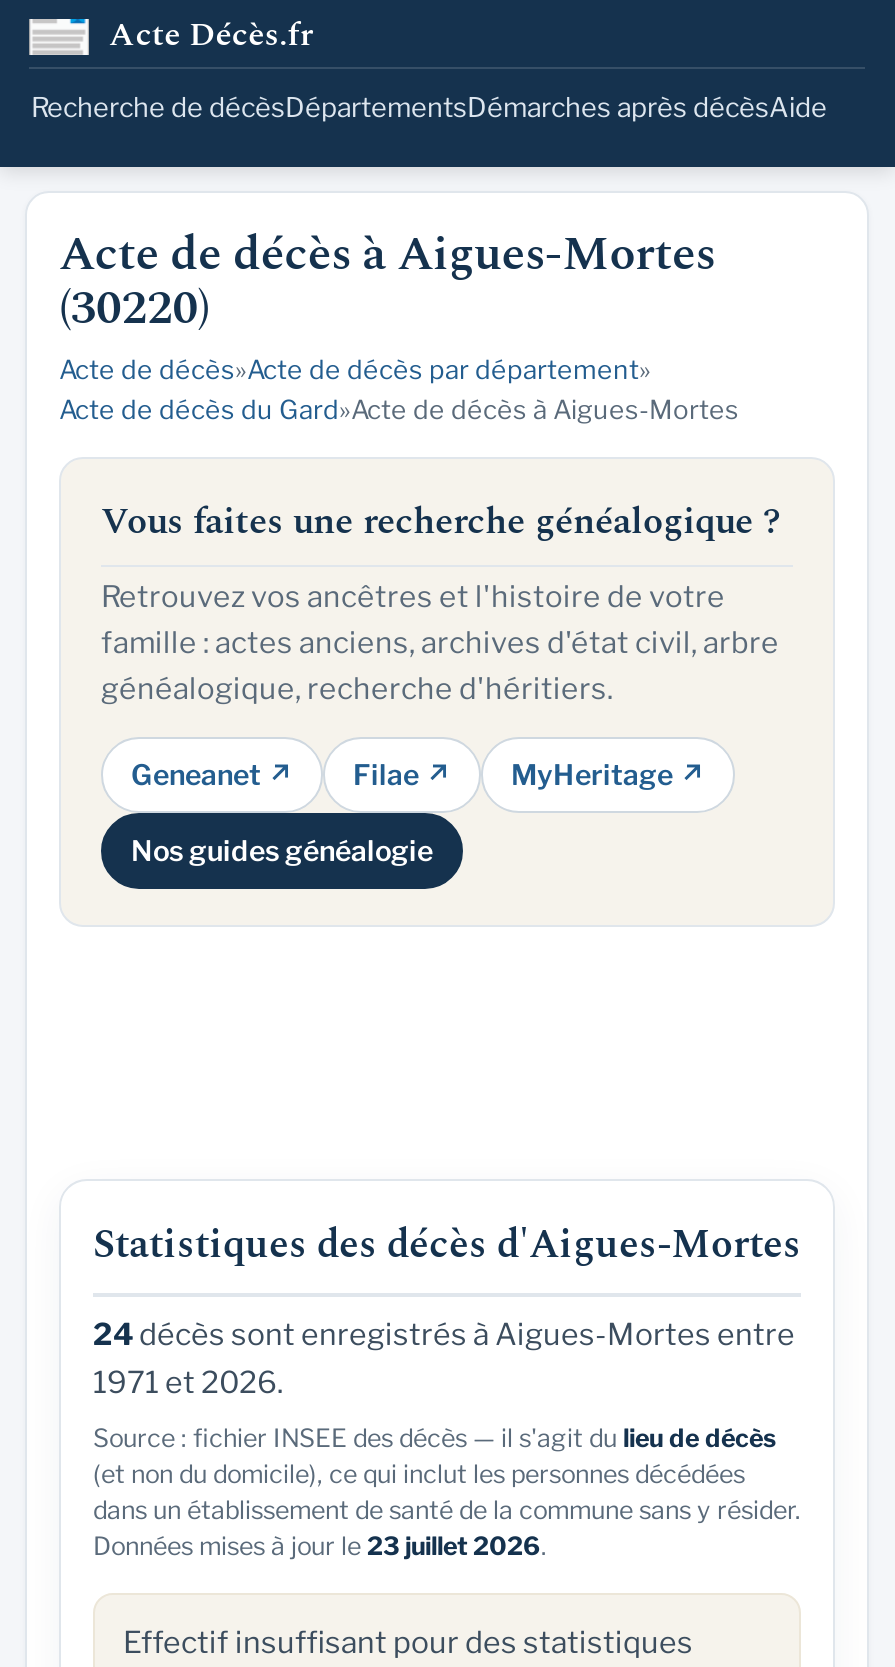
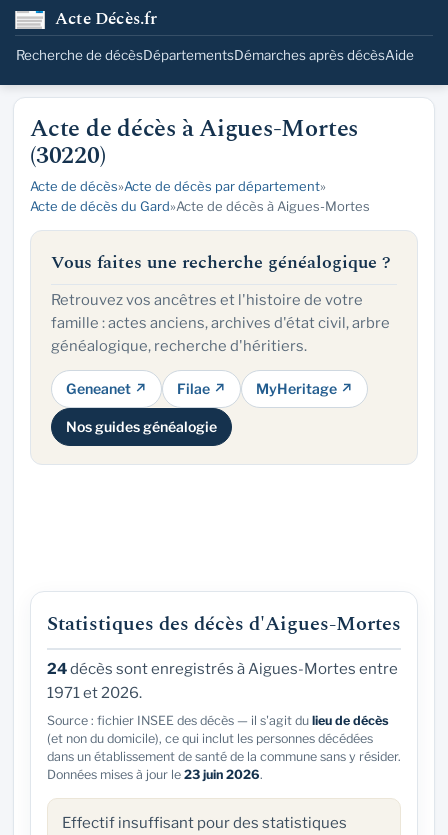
[93,1531,547,1561] Données mises à jour le 23 juillet 2026. -> [47,767,263,782] Données mises à jour le 23 juin 2026.

